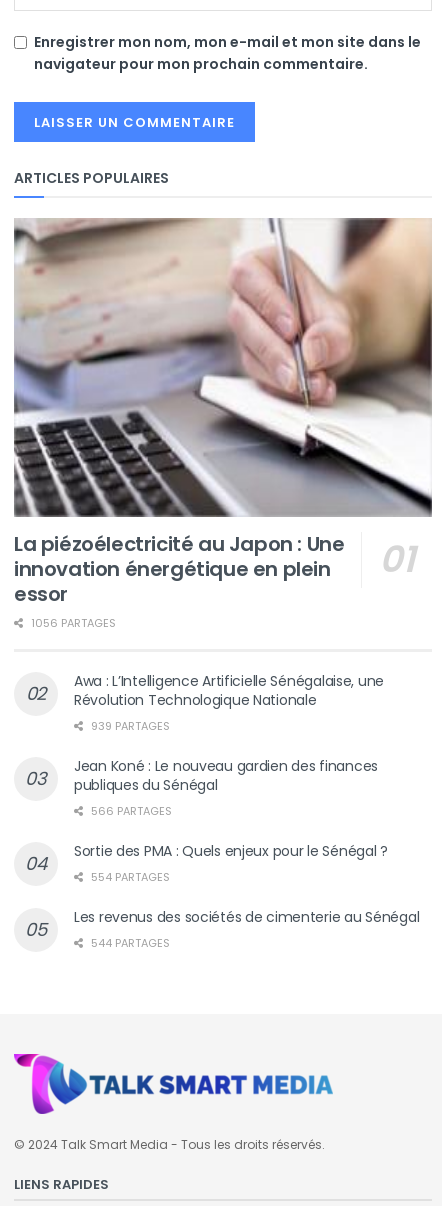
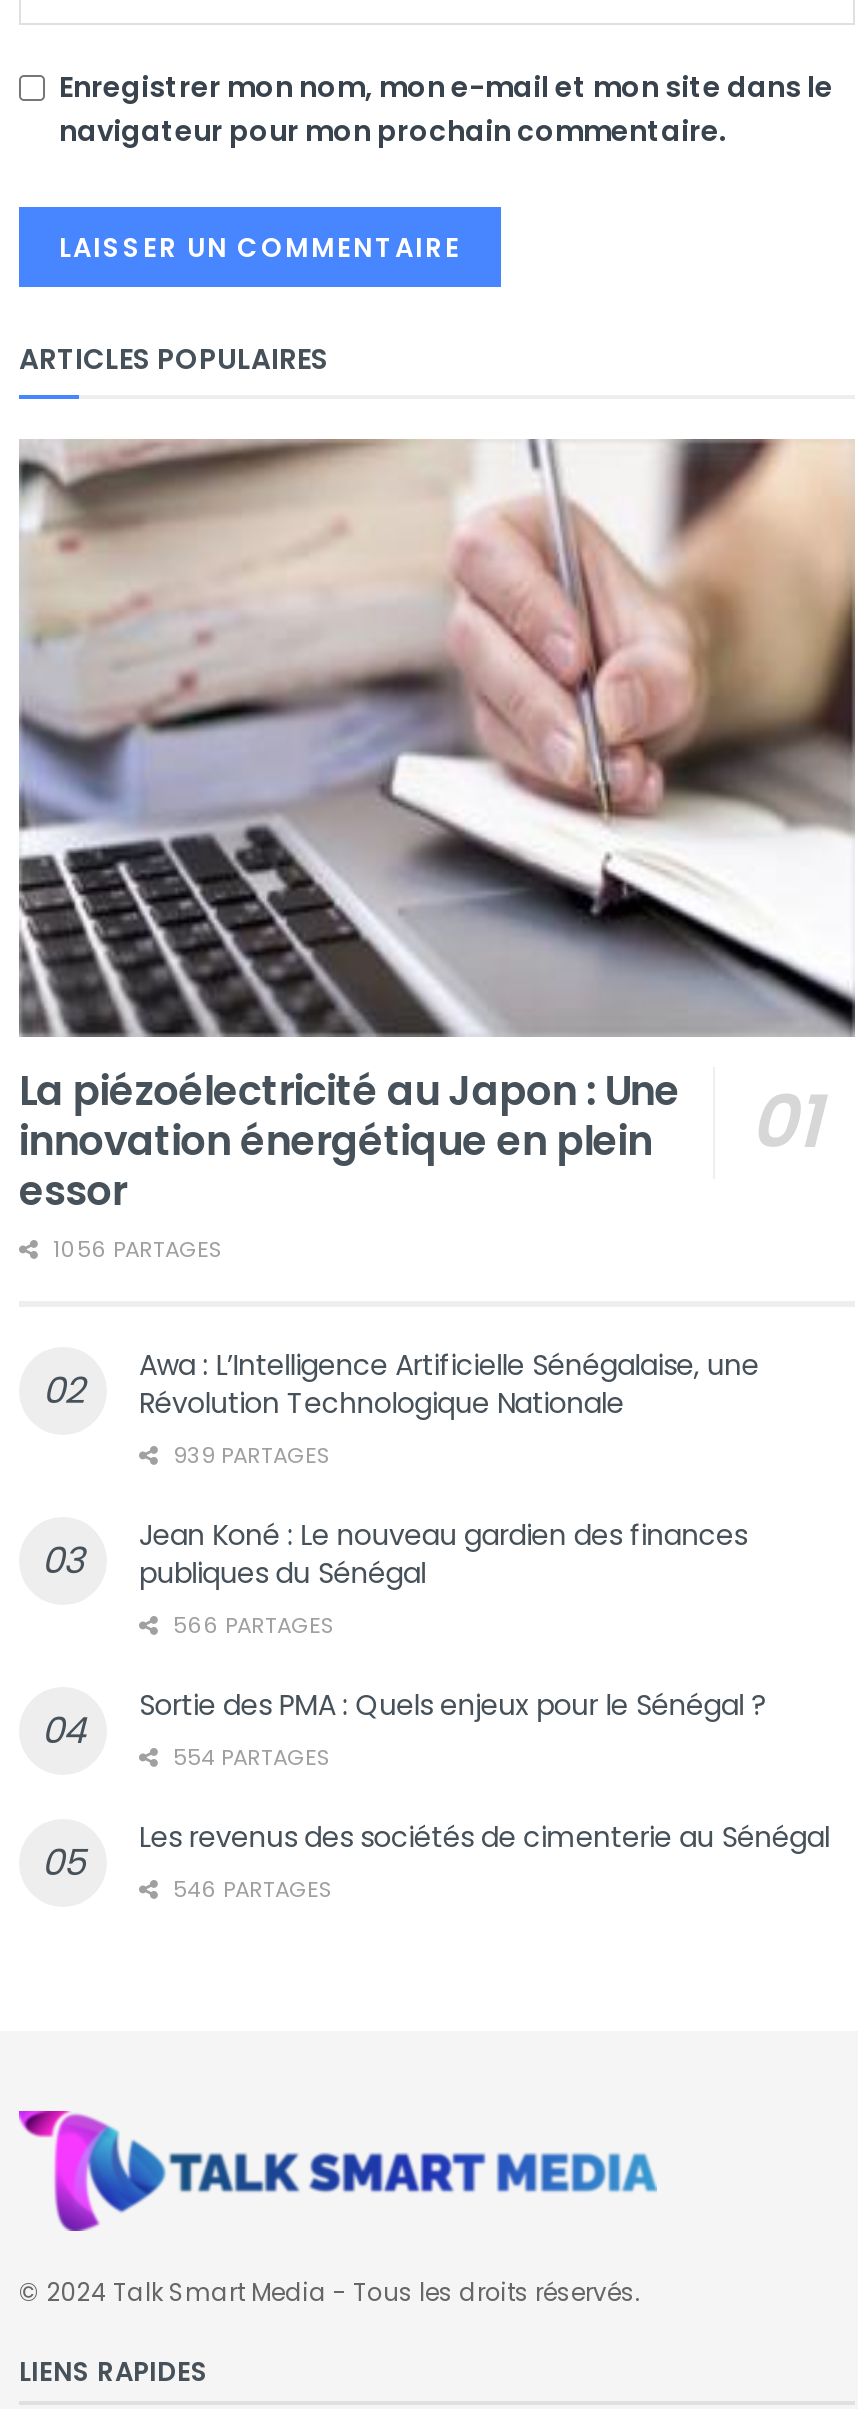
[88,935,170,951] 544 PARTAGES -> [167,1873,333,1905] 546 PARTAGES

